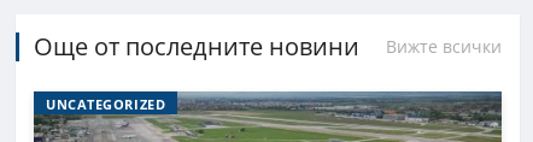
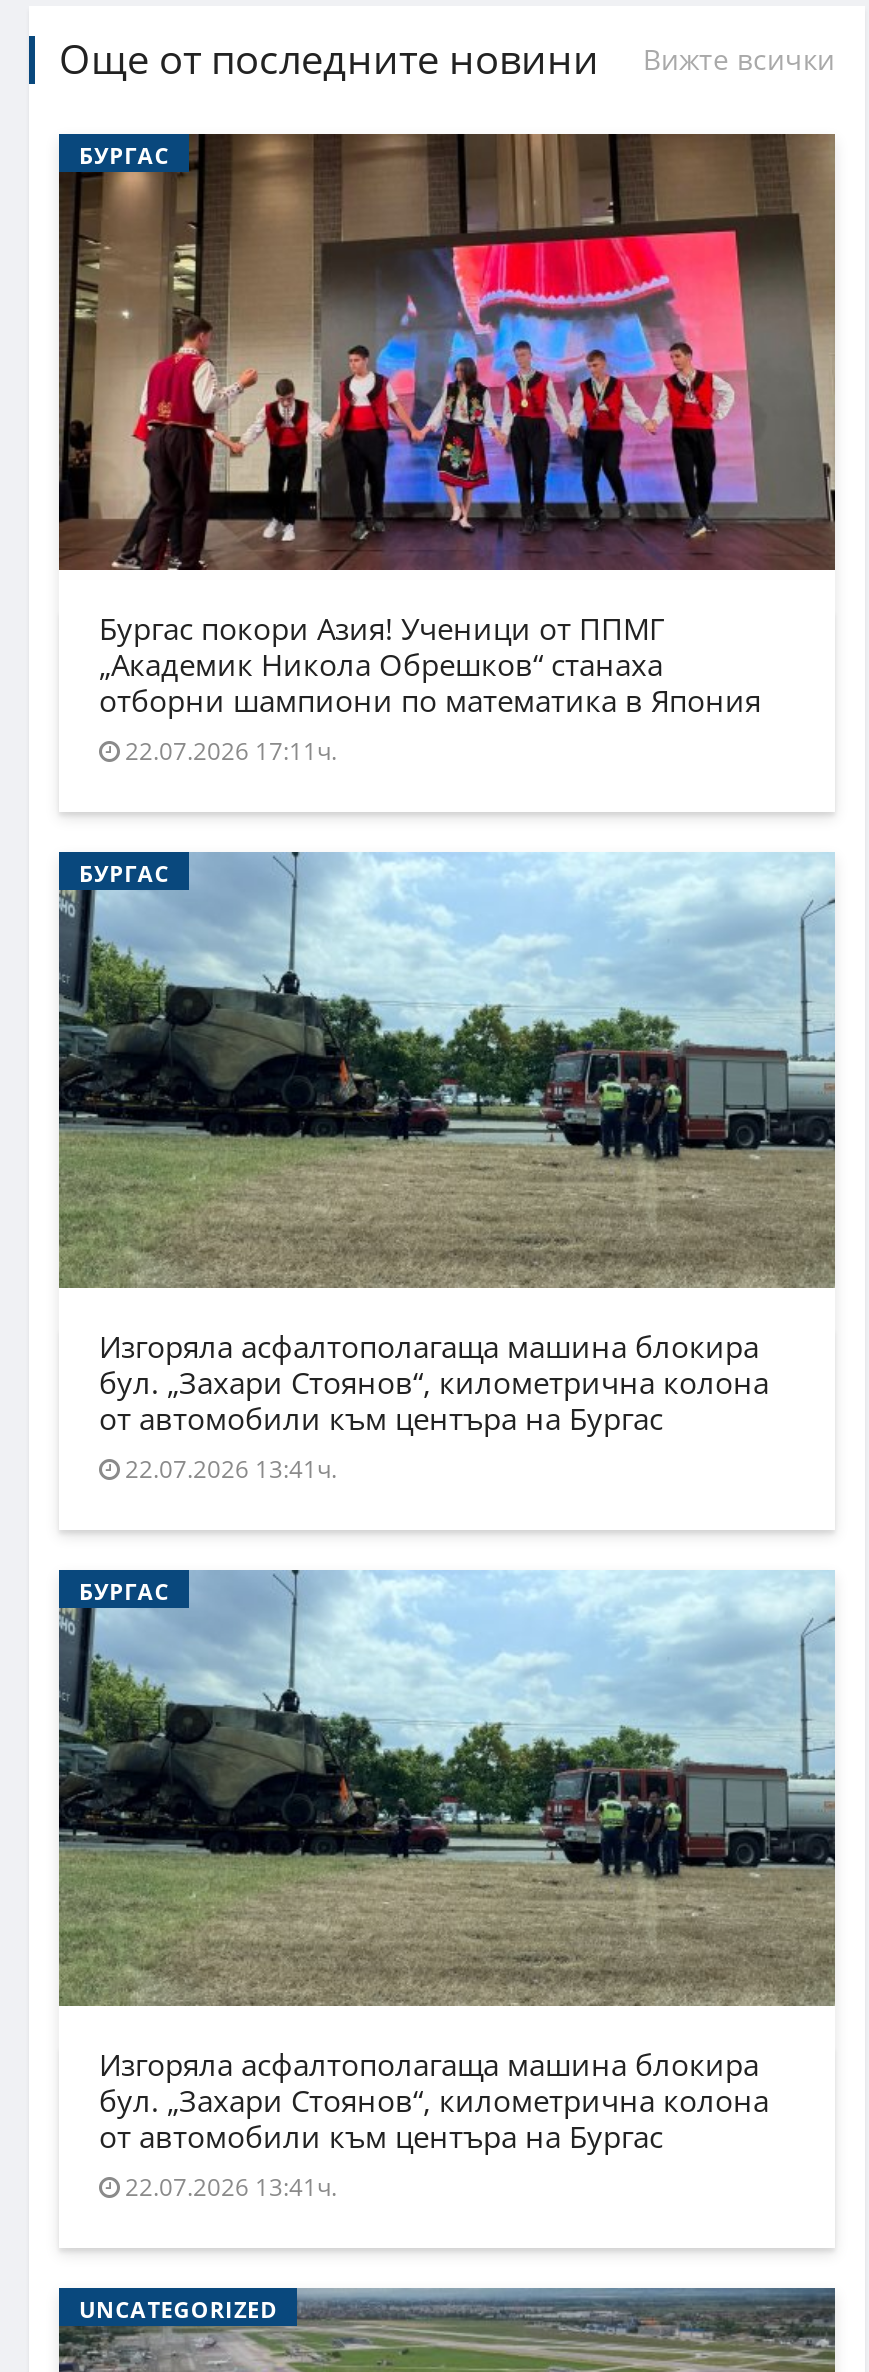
none -> [57,132,835,572] [image] | БУРГАС
none -> [57,850,835,1290] [image] | БУРГАС
none -> [57,1568,835,2008] [image] | БУРГАС
none -> [99,608,761,768] Бургас покори Азия! Ученици от ППМГ | „Академик Никола Обрешков“ станаха | отборни шампиони по математика в Япония | 22.07.2026 17:11ч.
none -> [99,1326,769,1486] Изгоряла асфалтополагаща машина блокира | бул. „Захари Стоянов“, километрична колона | от автомобили към центъра на Бургас | 22.07.2026 13:41ч.
none -> [99,2044,769,2204] Изгоряла асфалтополагаща машина блокира | бул. „Захари Стоянов“, километрична колона | от автомобили към центъра на Бургас | 22.07.2026 13:41ч.

